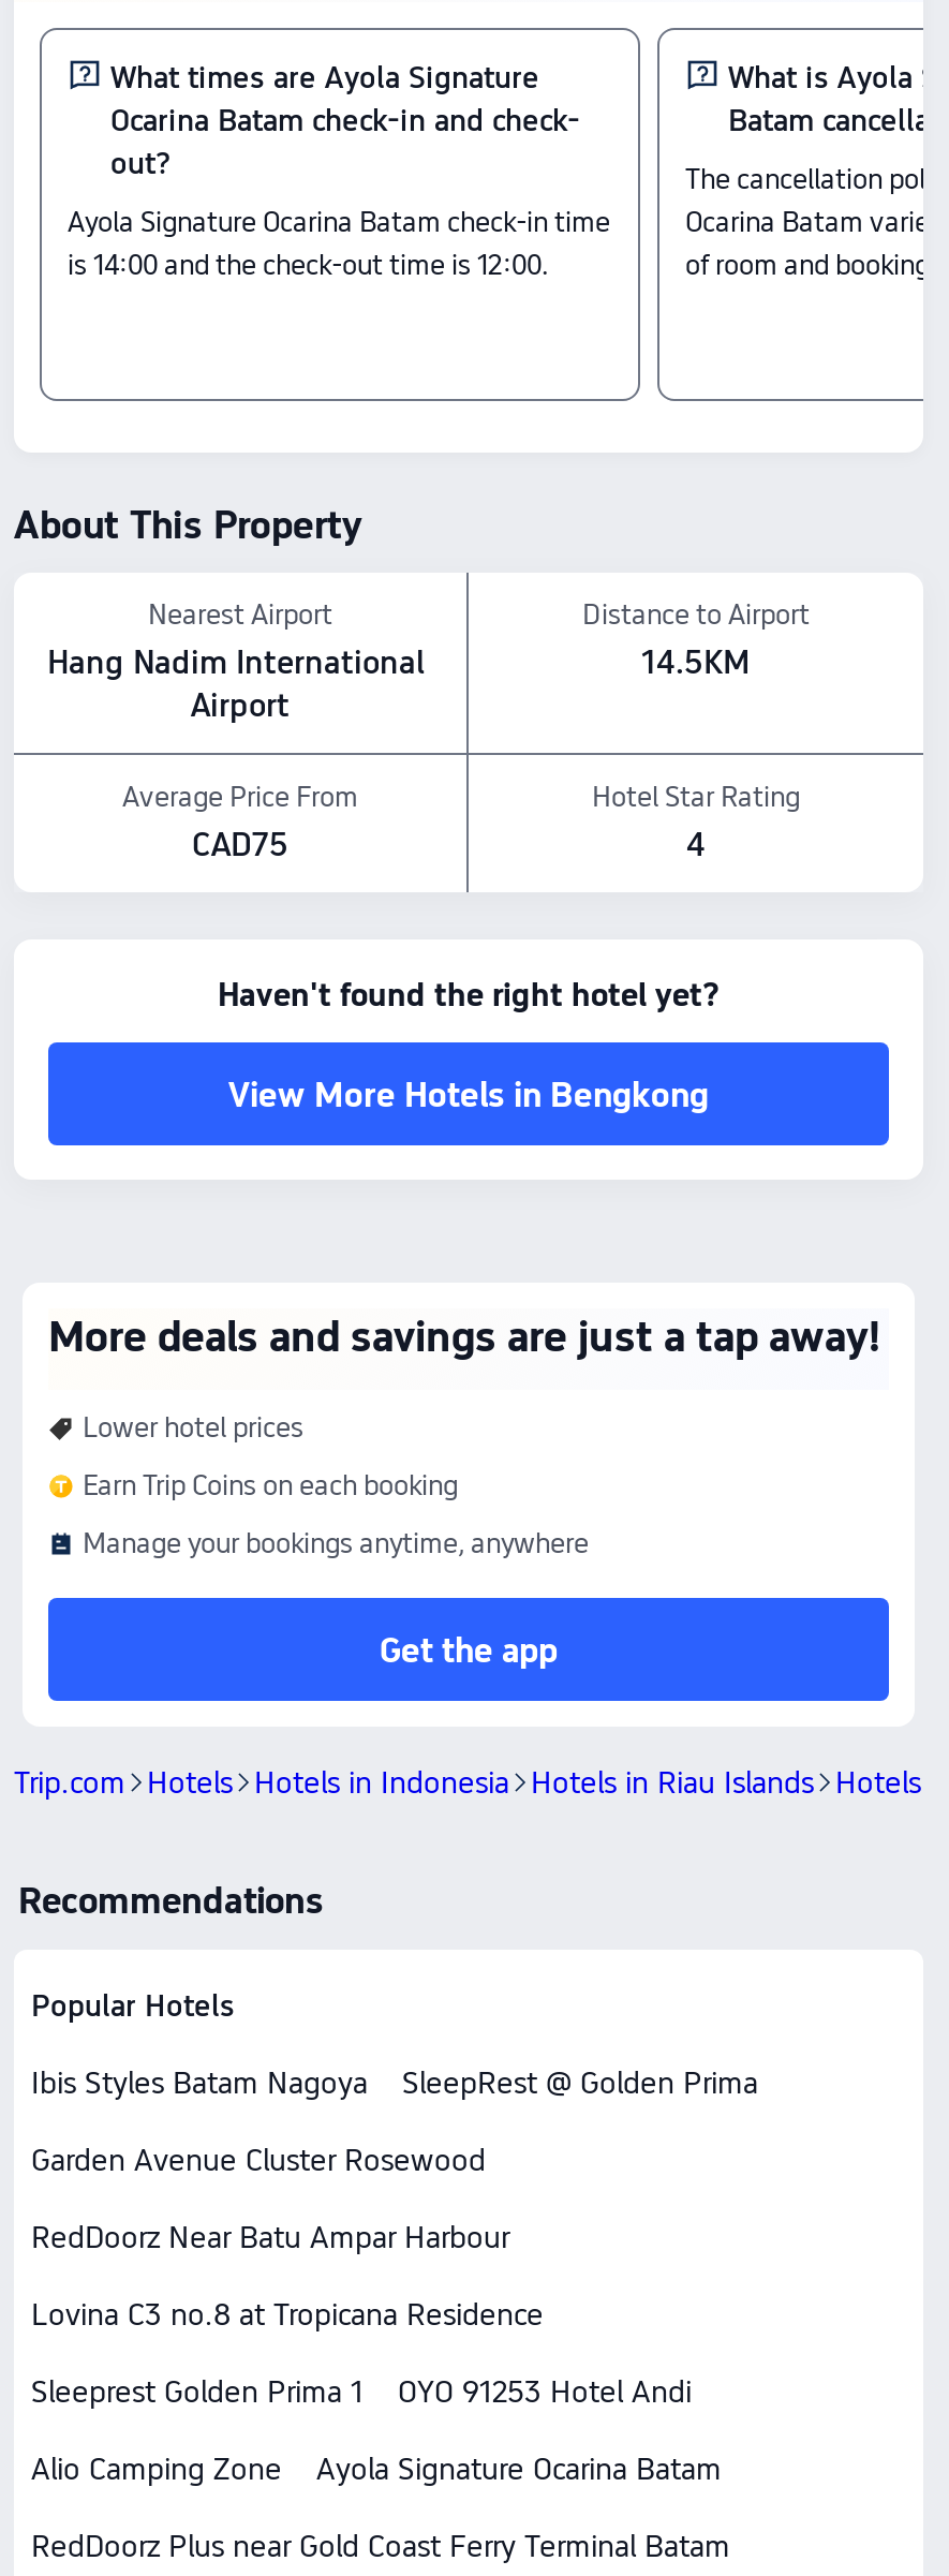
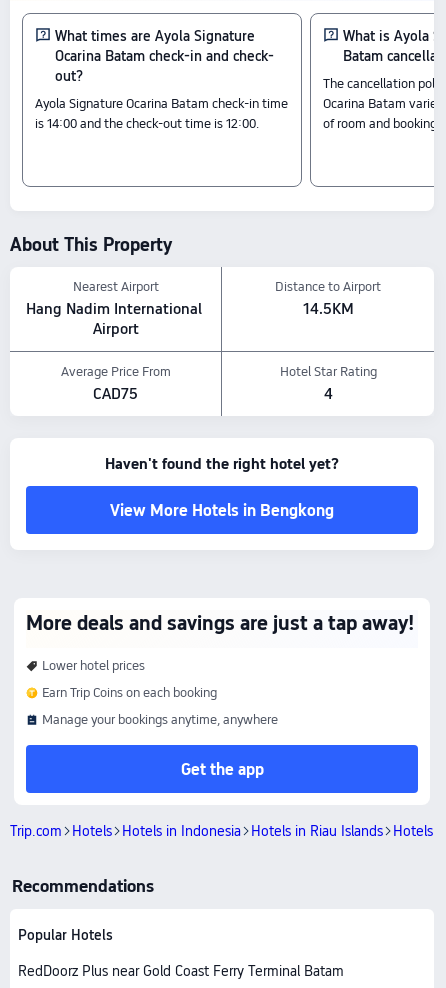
[31,2066,758,2486] Ibis Styles Batam Nagoya | SleepRest @ Golden Prima | Garden Avenue Cluster Rosewood | RedDoorz Near Batu Ampar Harbour | Lovina C3 no.8 at Tropicana Residence | Sleeprest Golden Prima 1 | OYO 91253 Hotel Andi | Alio Camping Zone | Ayola Signature Ocarina Batam -> none

